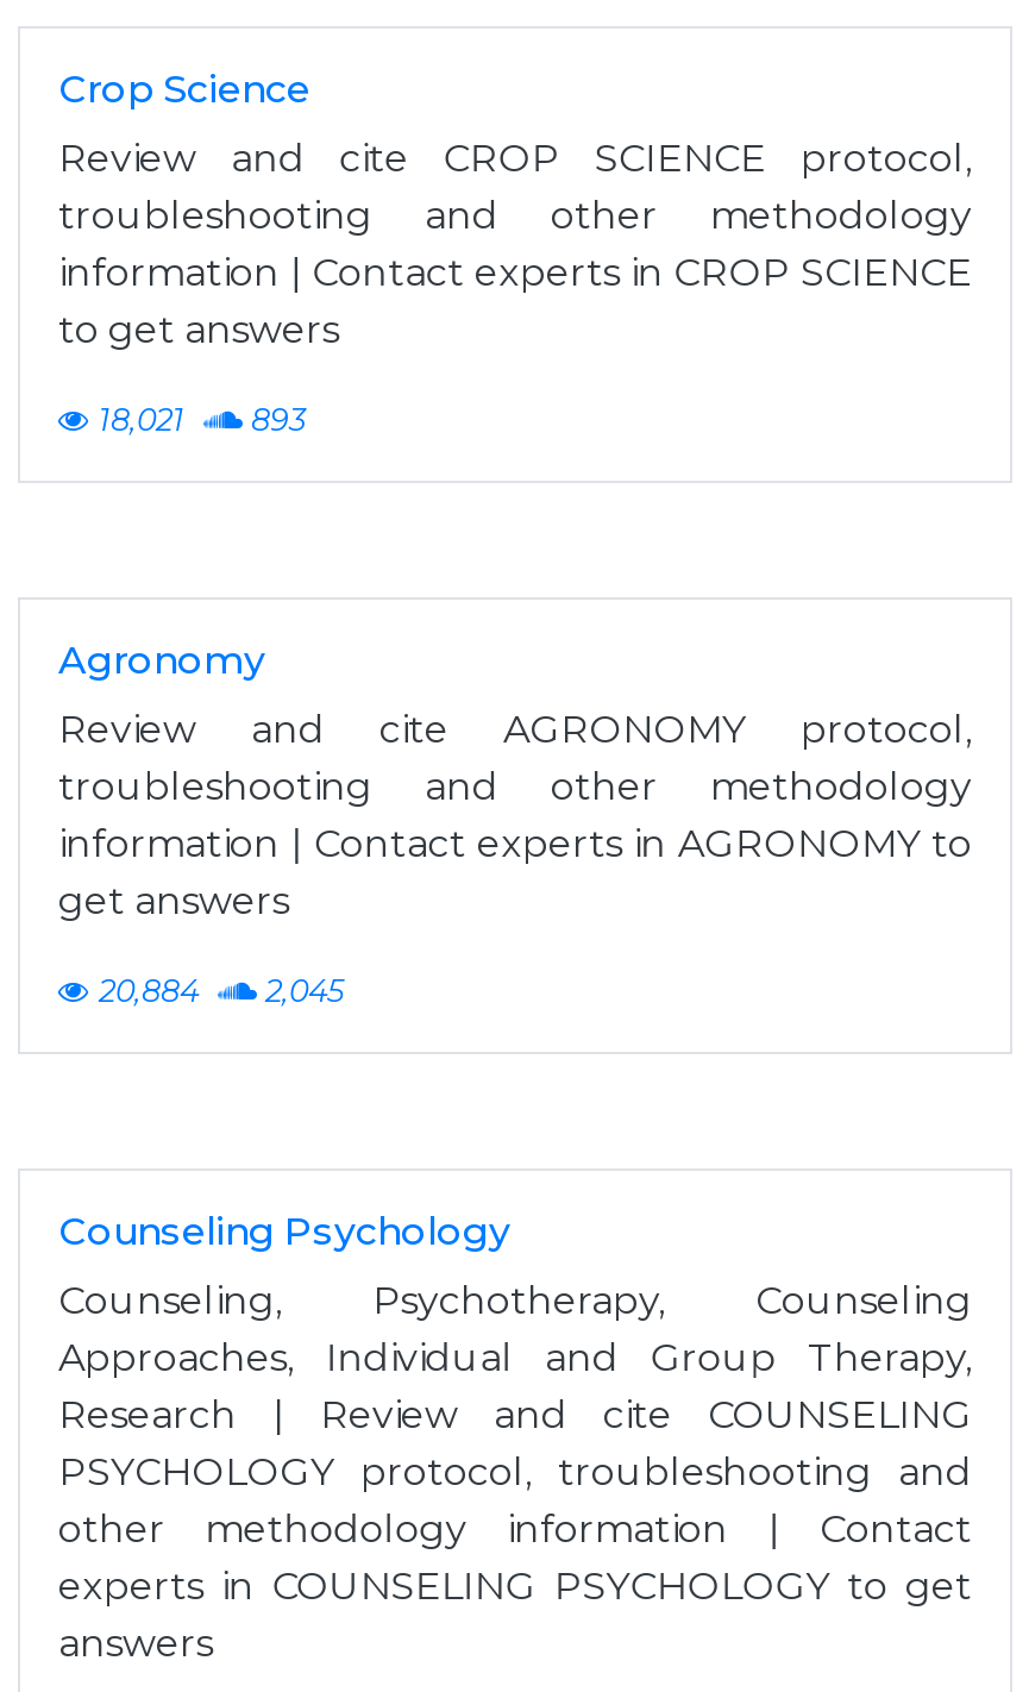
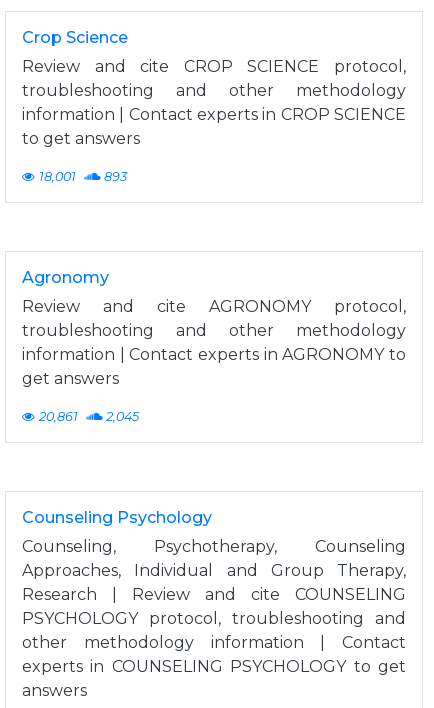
[99,401,306,437] 18,021 893 -> [39,169,127,184] 18,001 893
[99,973,344,1008] 20,884 2,045 -> [39,409,139,424] 20,861 2,045

